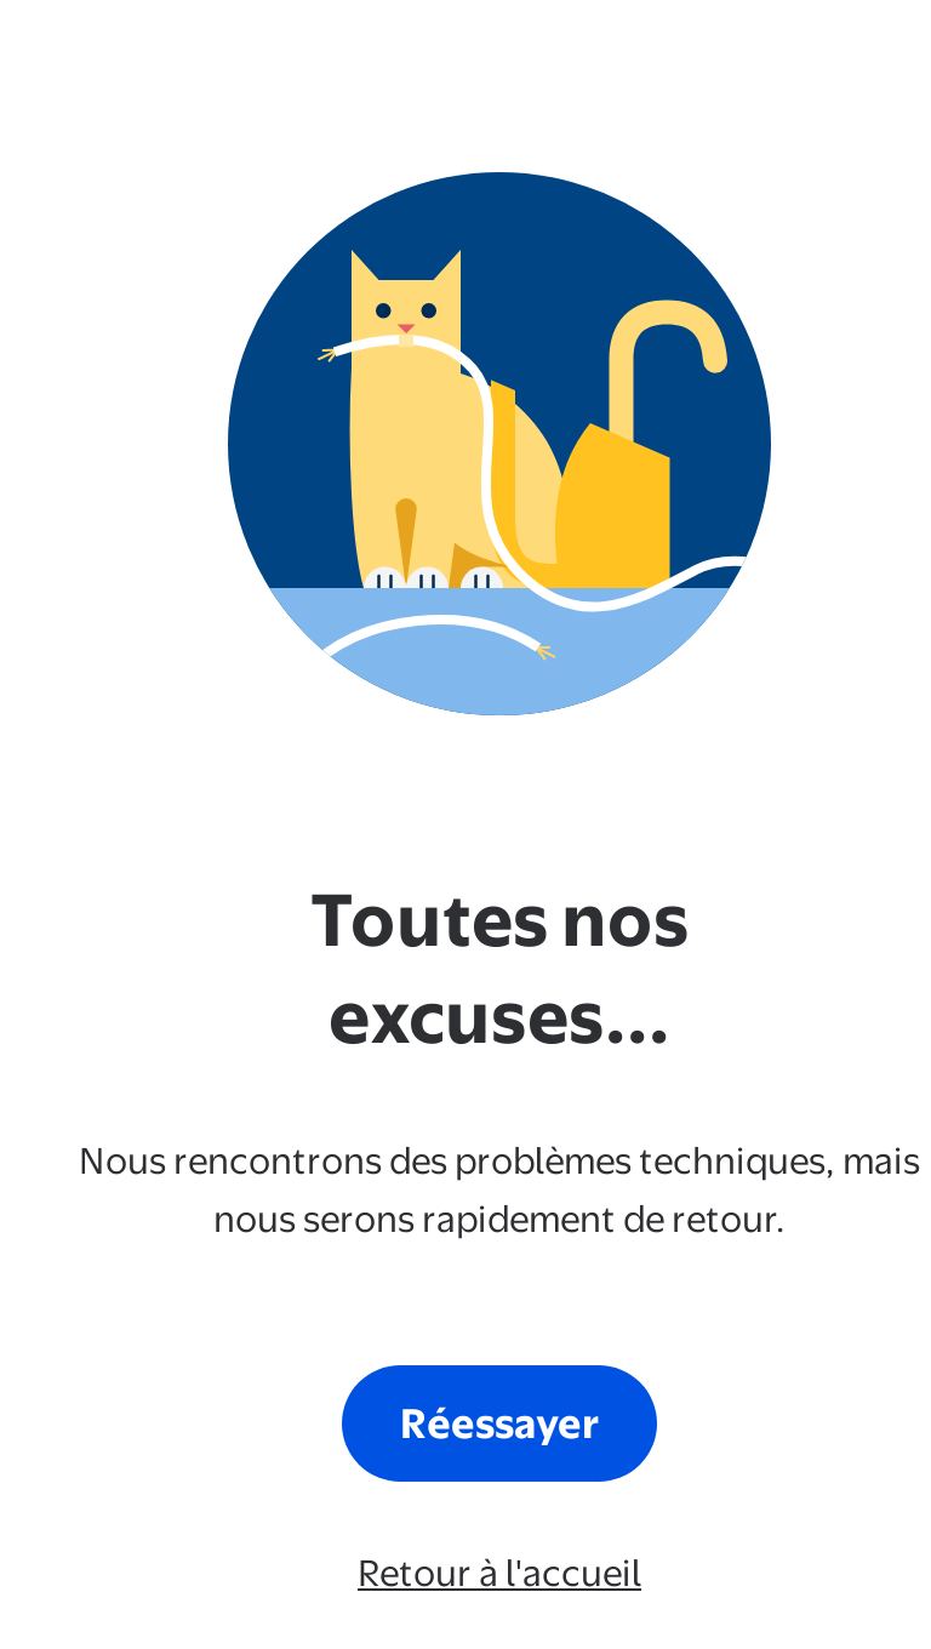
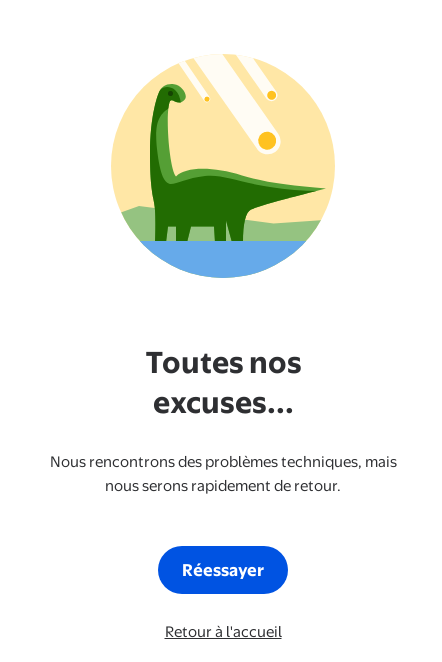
[225,170,773,662] [image] -> [111,54,335,255] [image]

